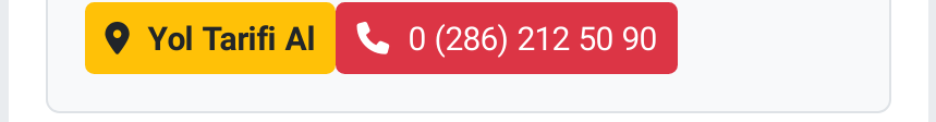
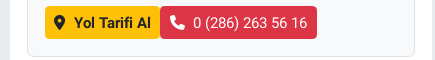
[408,19,656,58] 0 (286) 212 50 90 -> [193,14,307,32] 0 (286) 263 56 16

